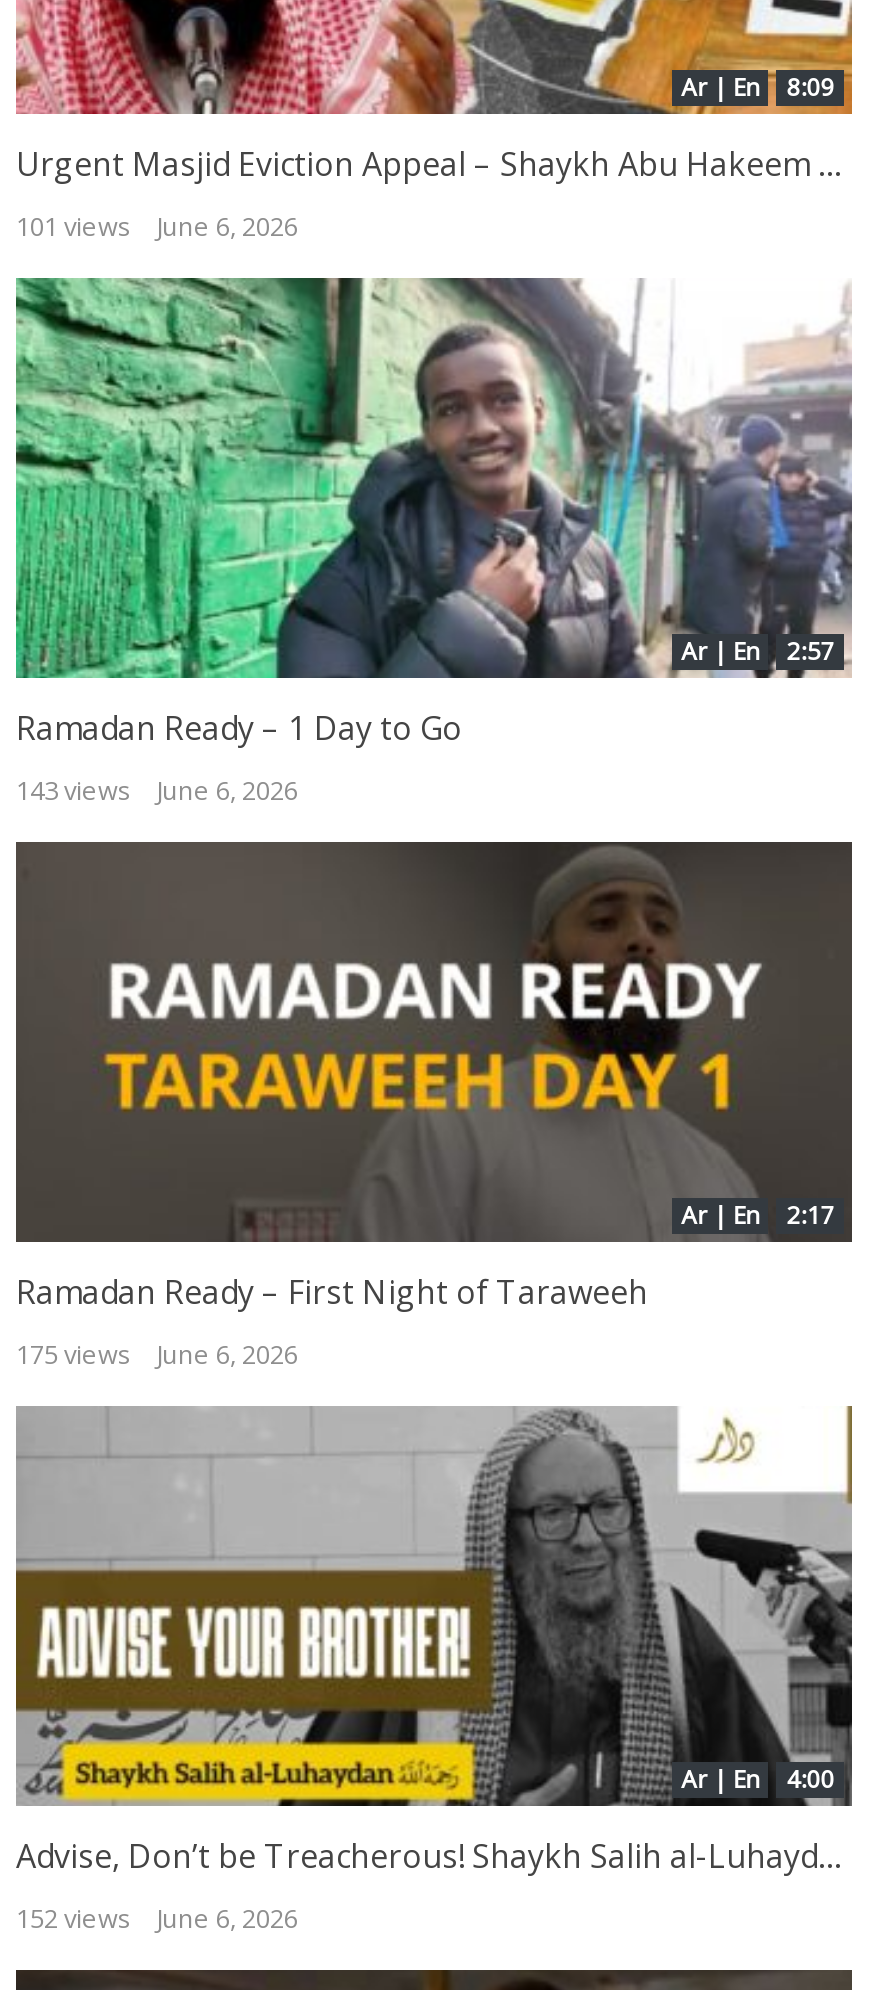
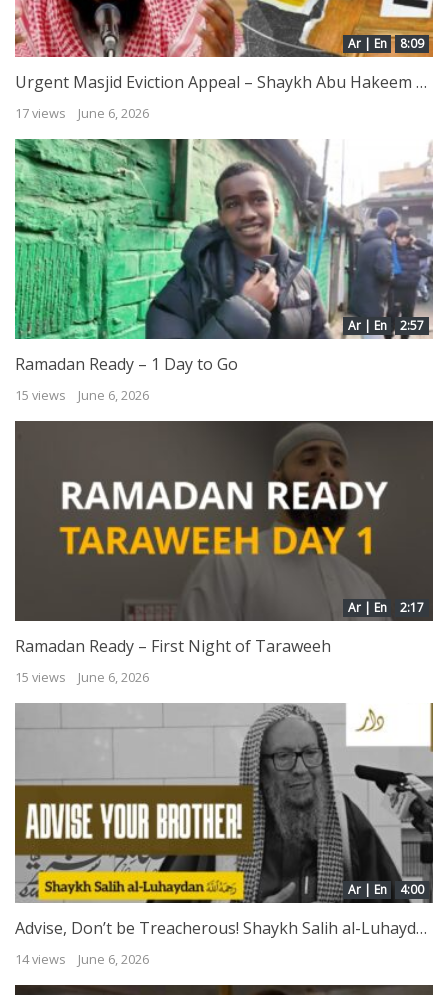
[16,207,298,243] 101 views June 6, 2026 -> [15,104,149,122] 17 views June 6, 2026
[16,771,298,807] 143 views June 6, 2026 -> [15,386,149,404] 15 views June 6, 2026
[16,1335,298,1371] 175 views June 6, 2026 -> [15,668,149,686] 15 views June 6, 2026
[16,1899,298,1935] 152 views June 6, 2026 -> [15,950,149,968] 14 views June 6, 2026

